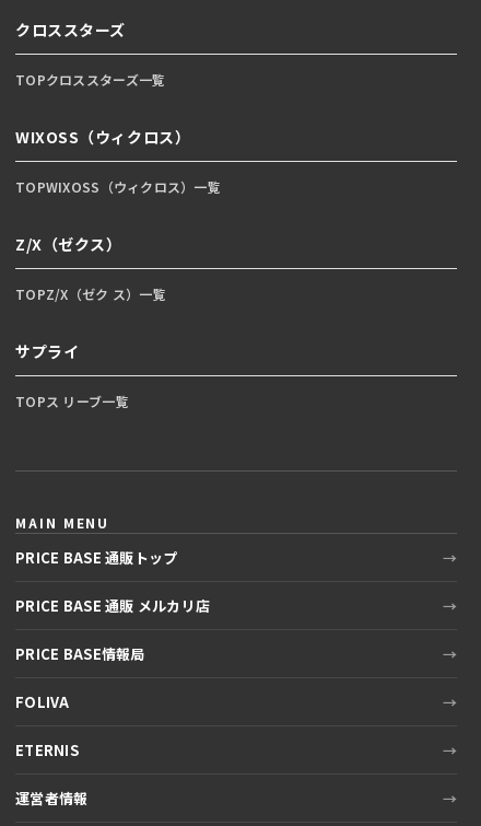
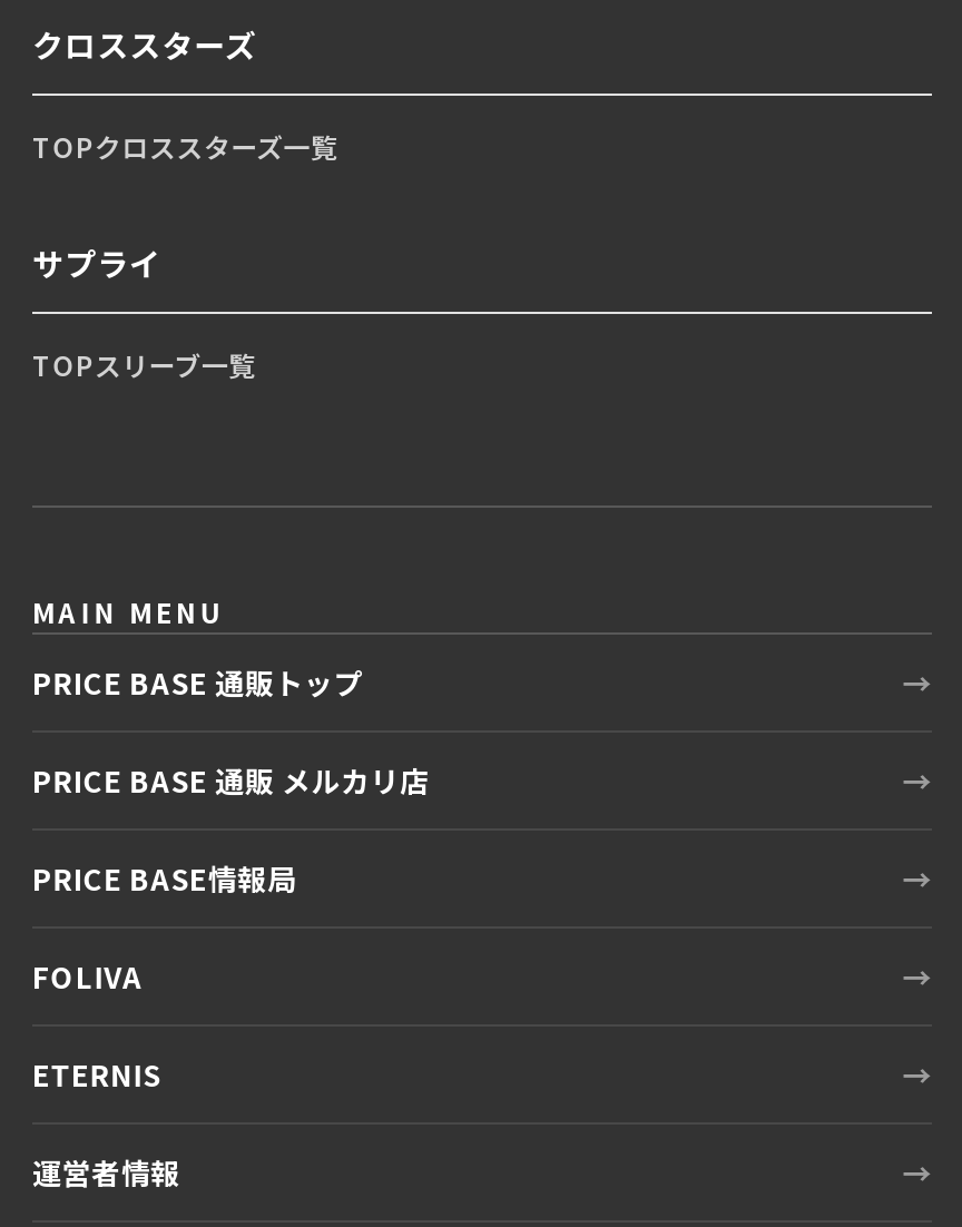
[15,126,221,303] WIXOSS（ウィクロス） | TOPWIXOSS（ウィクロス）一覧 | Z/X（ゼクス） | TOPZ/X（ゼク ス）一覧 -> none
[15,392,129,411] TOPス リーブ一覧 -> [32,346,256,384] TOPスリーブ一覧

